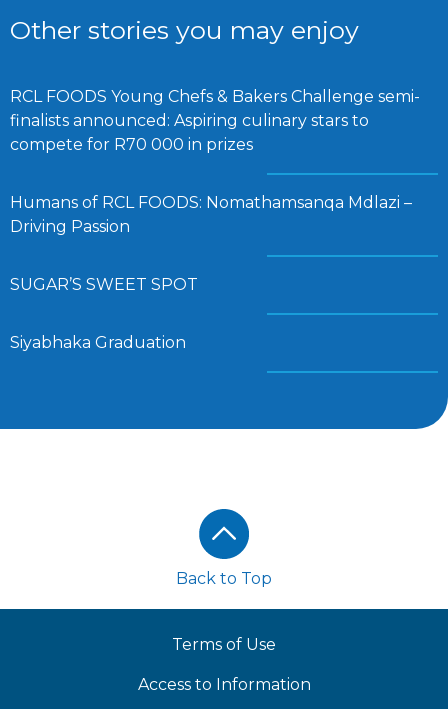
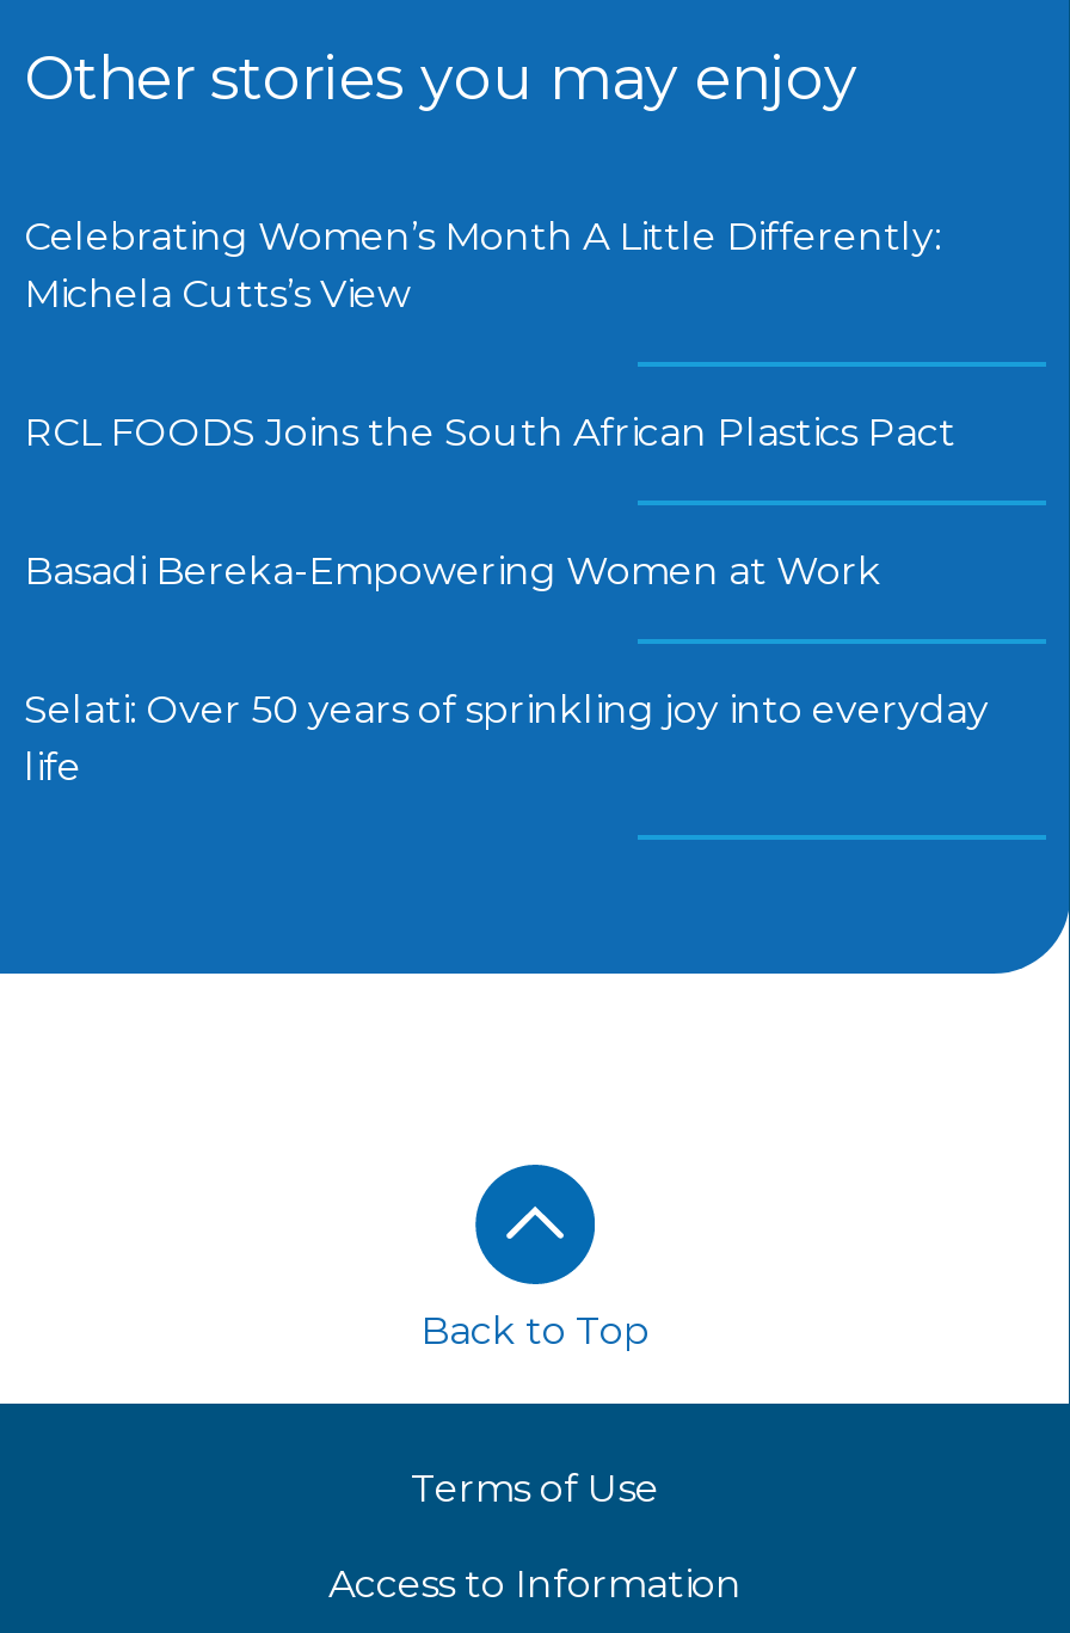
[10,87,420,154] RCL FOODS Young Chefs & Bakers Challenge semi- | finalists announced: Aspiring culinary stars to | compete for R70 000 in prizes -> [24,214,941,317] Celebrating Women’s Month A Little Differently: | Michela Cutts’s View
[10,193,412,236] Humans of RCL FOODS: Nomathamsanqa Mdlazi – | Driving Passion -> [24,410,955,455] RCL FOODS Joins the South African Plastics Pact
[10,275,198,294] SUGAR’S SWEET SPOT -> [24,548,881,594] Basadi Bereka-Empowering Women at Work
[10,333,186,352] Siyabhaka Graduation -> [24,687,989,790] Selati: Over 50 years of sprinkling joy into everyday | life

